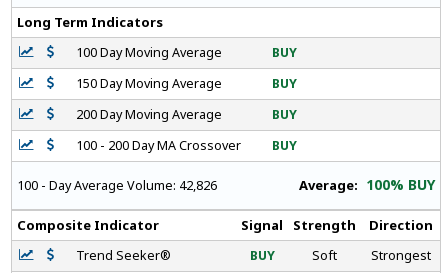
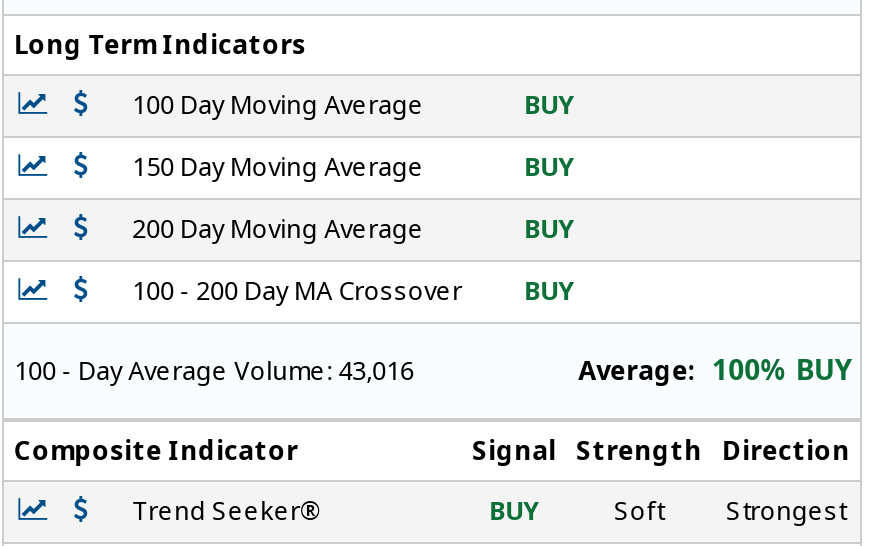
[17,177,217,194] 100 - Day Average Volume: 42,826 -> [14,355,414,389] 100 - Day Average Volume: 43,016

